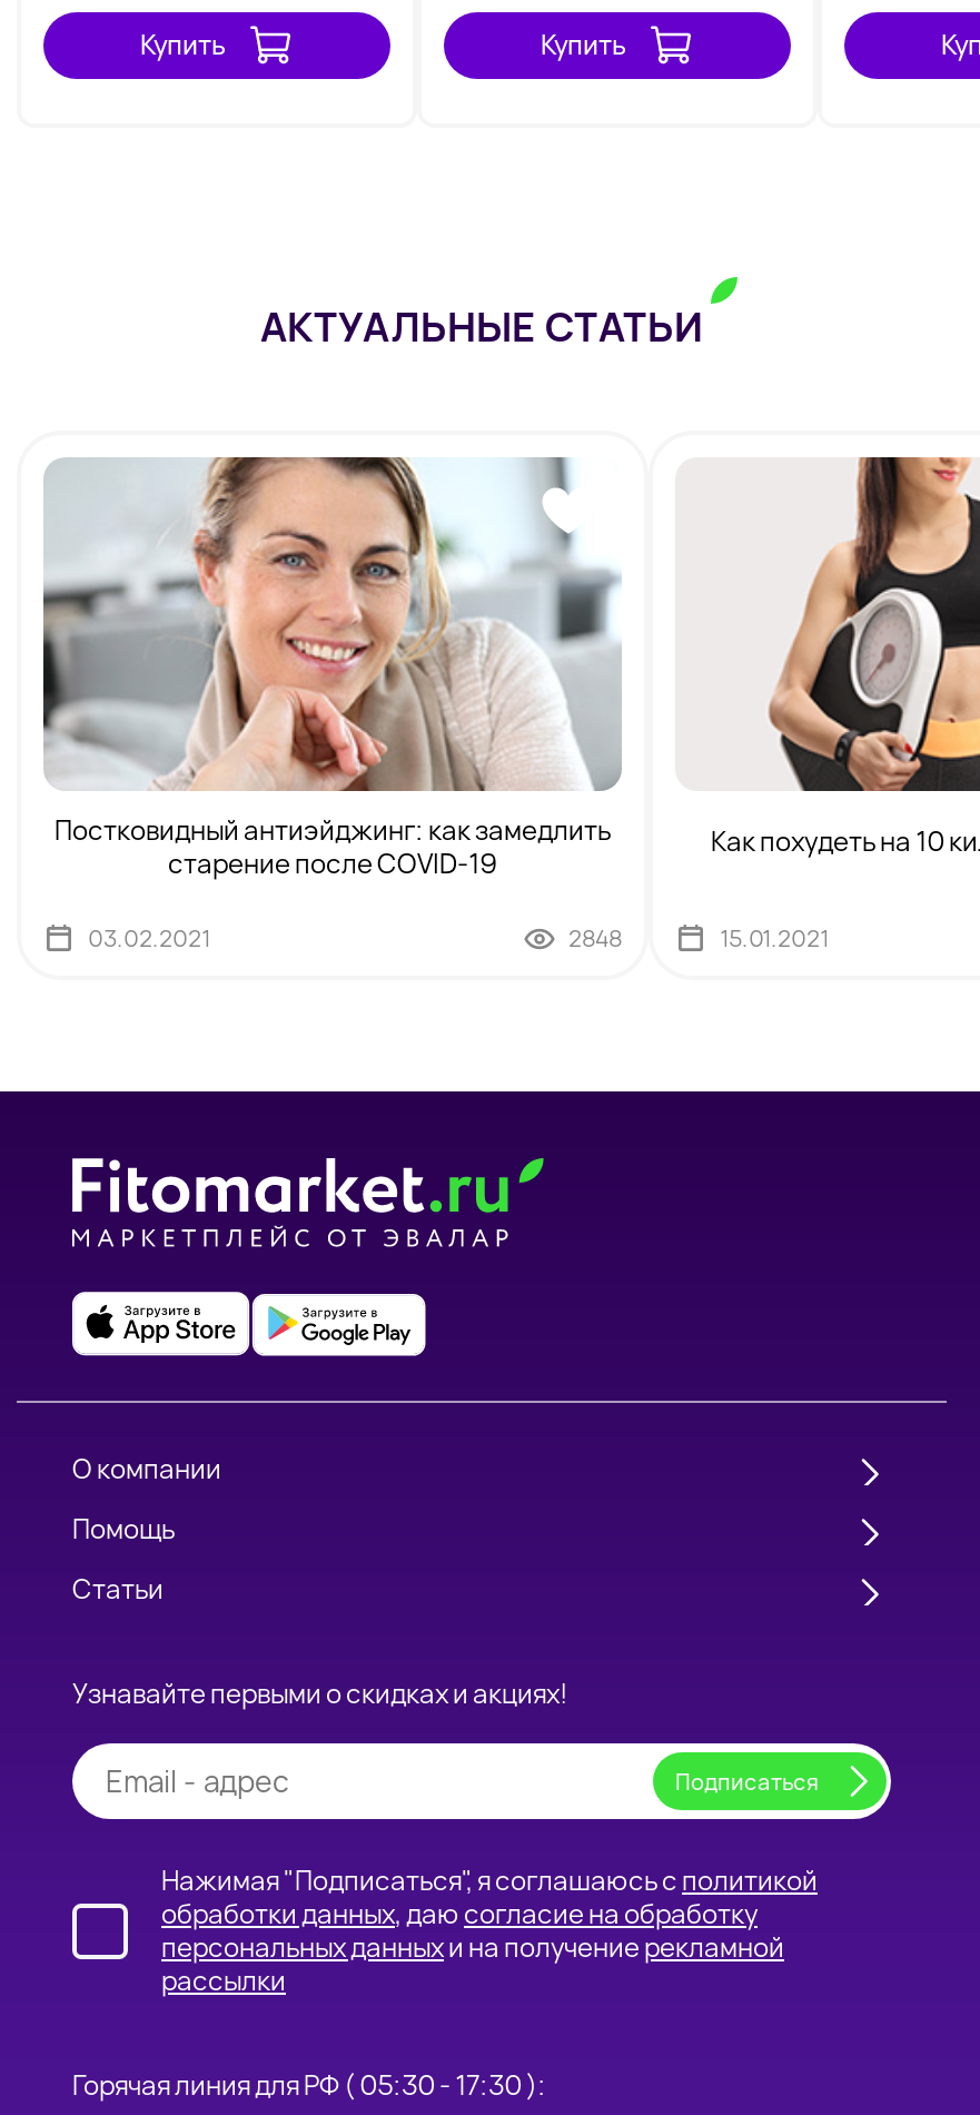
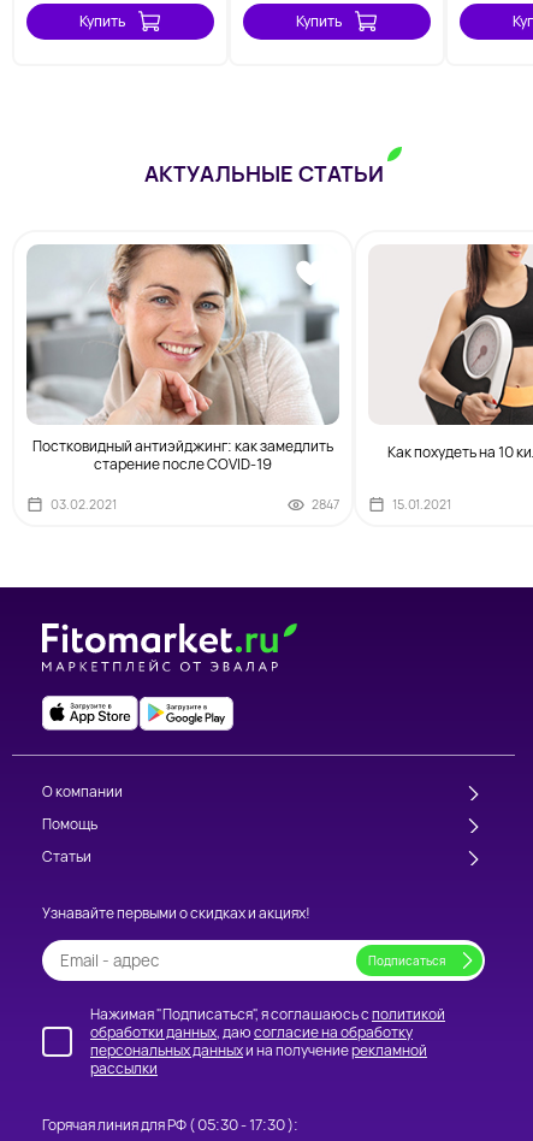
[568,923,622,954] 2848 -> [312,496,339,513] 2847

